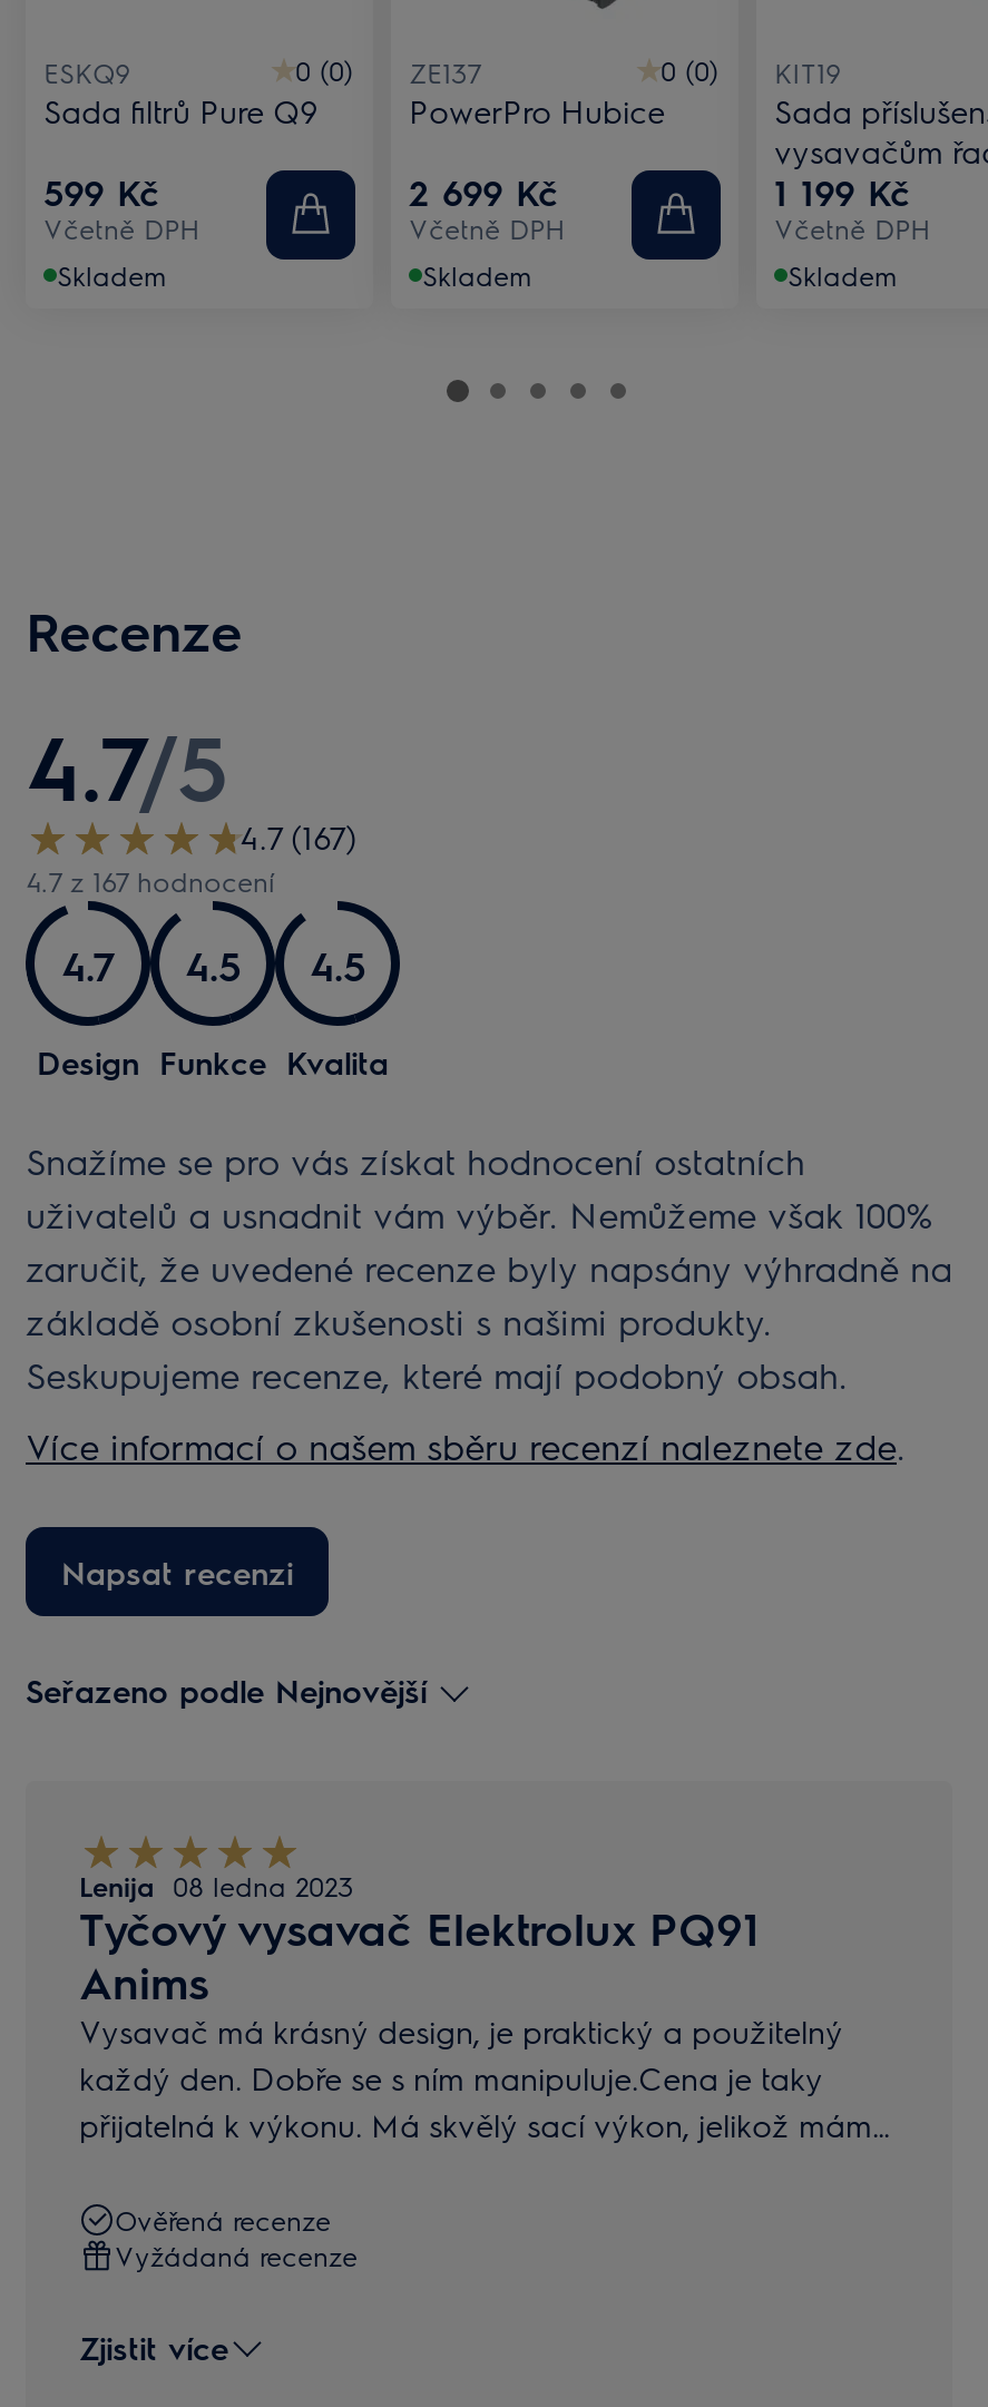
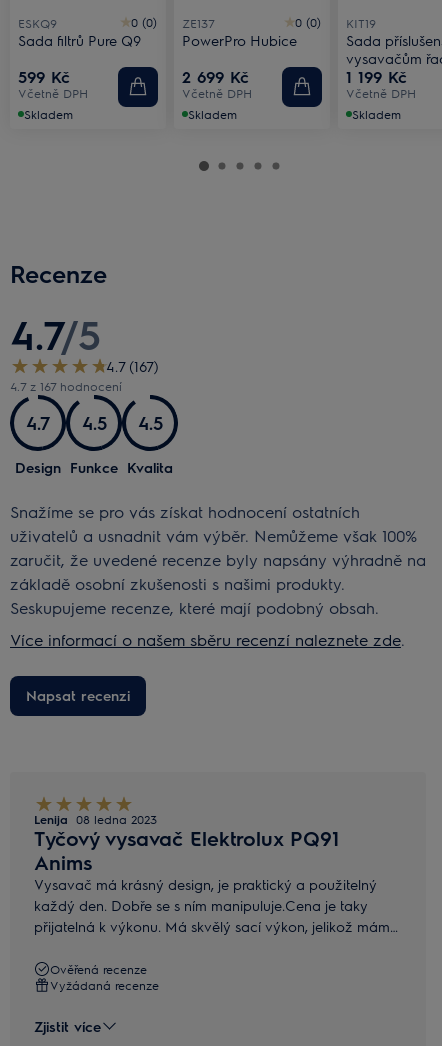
[26,1670,427,1710] Seřazeno podle Nejnovější -> none

